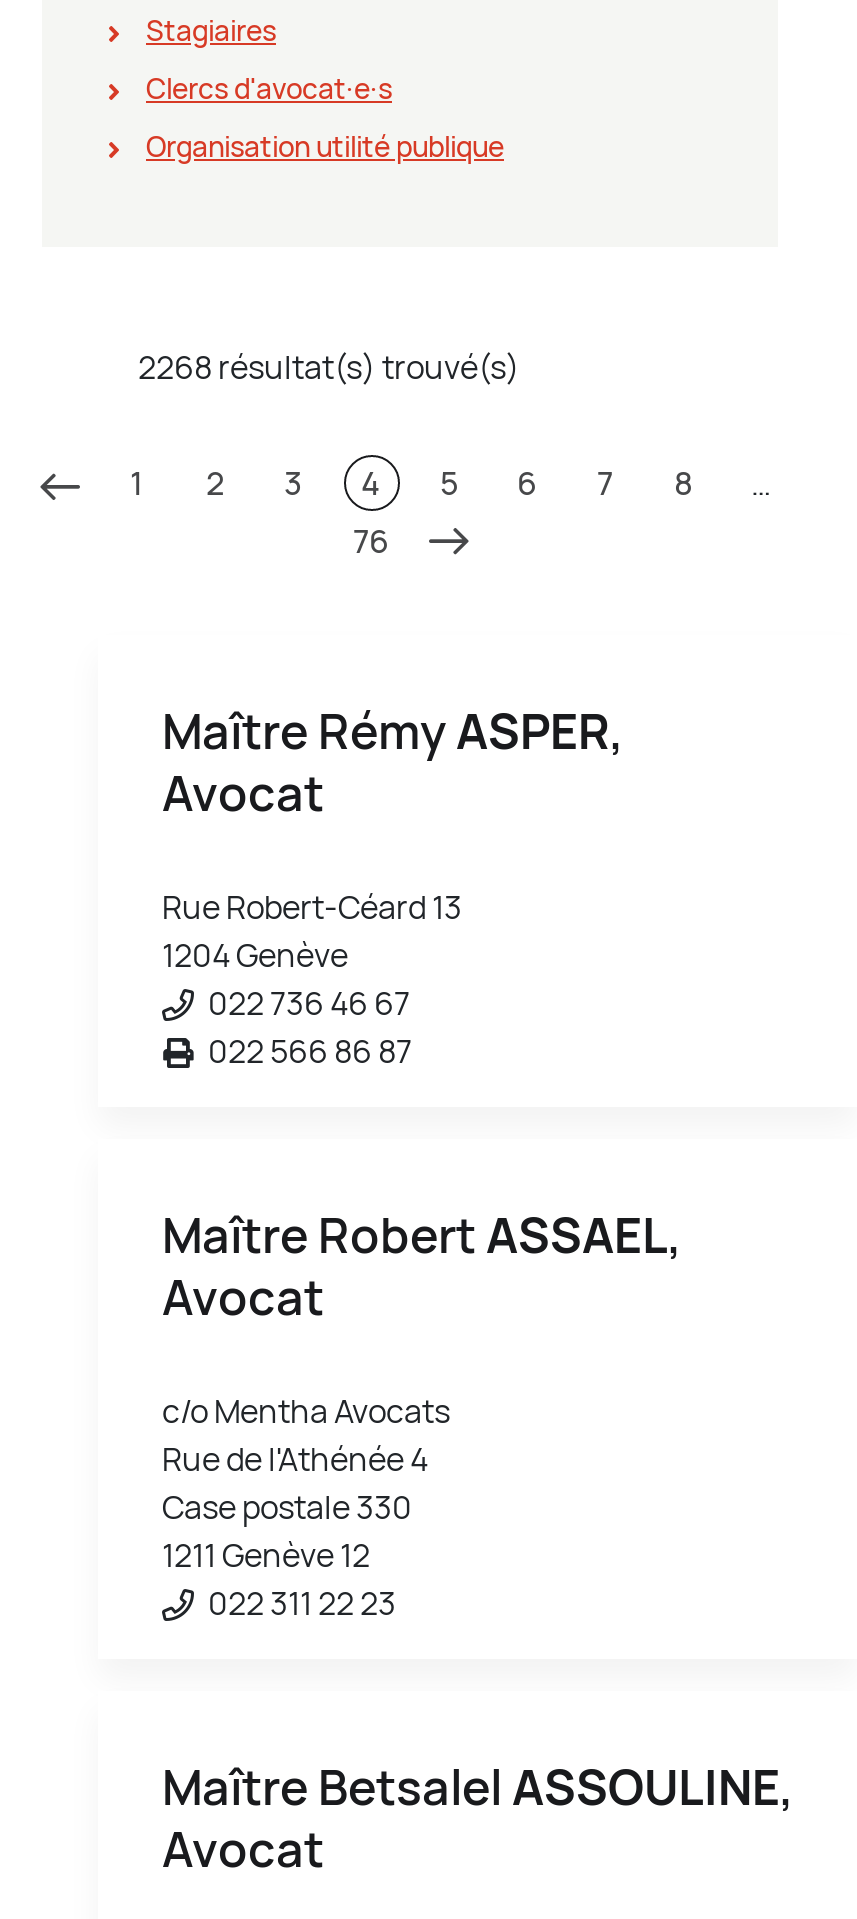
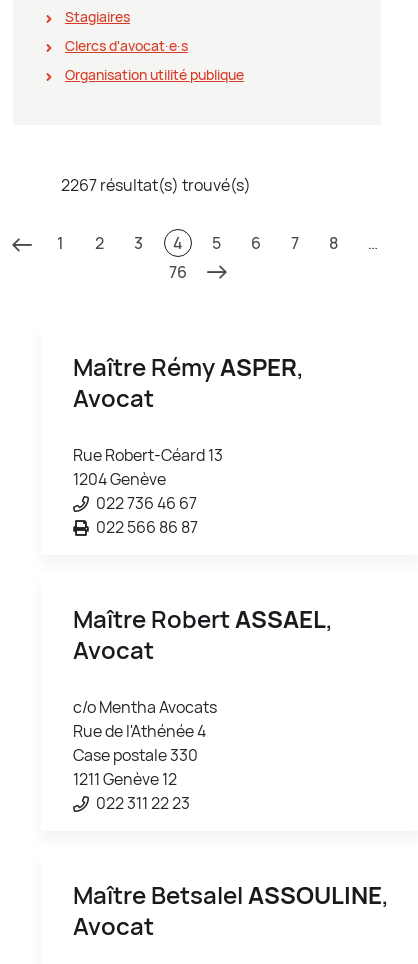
[138,345,520,389] 2268 résultat(s) trouvé(s) -> [61,174,251,196] 2267 résultat(s) trouvé(s)

